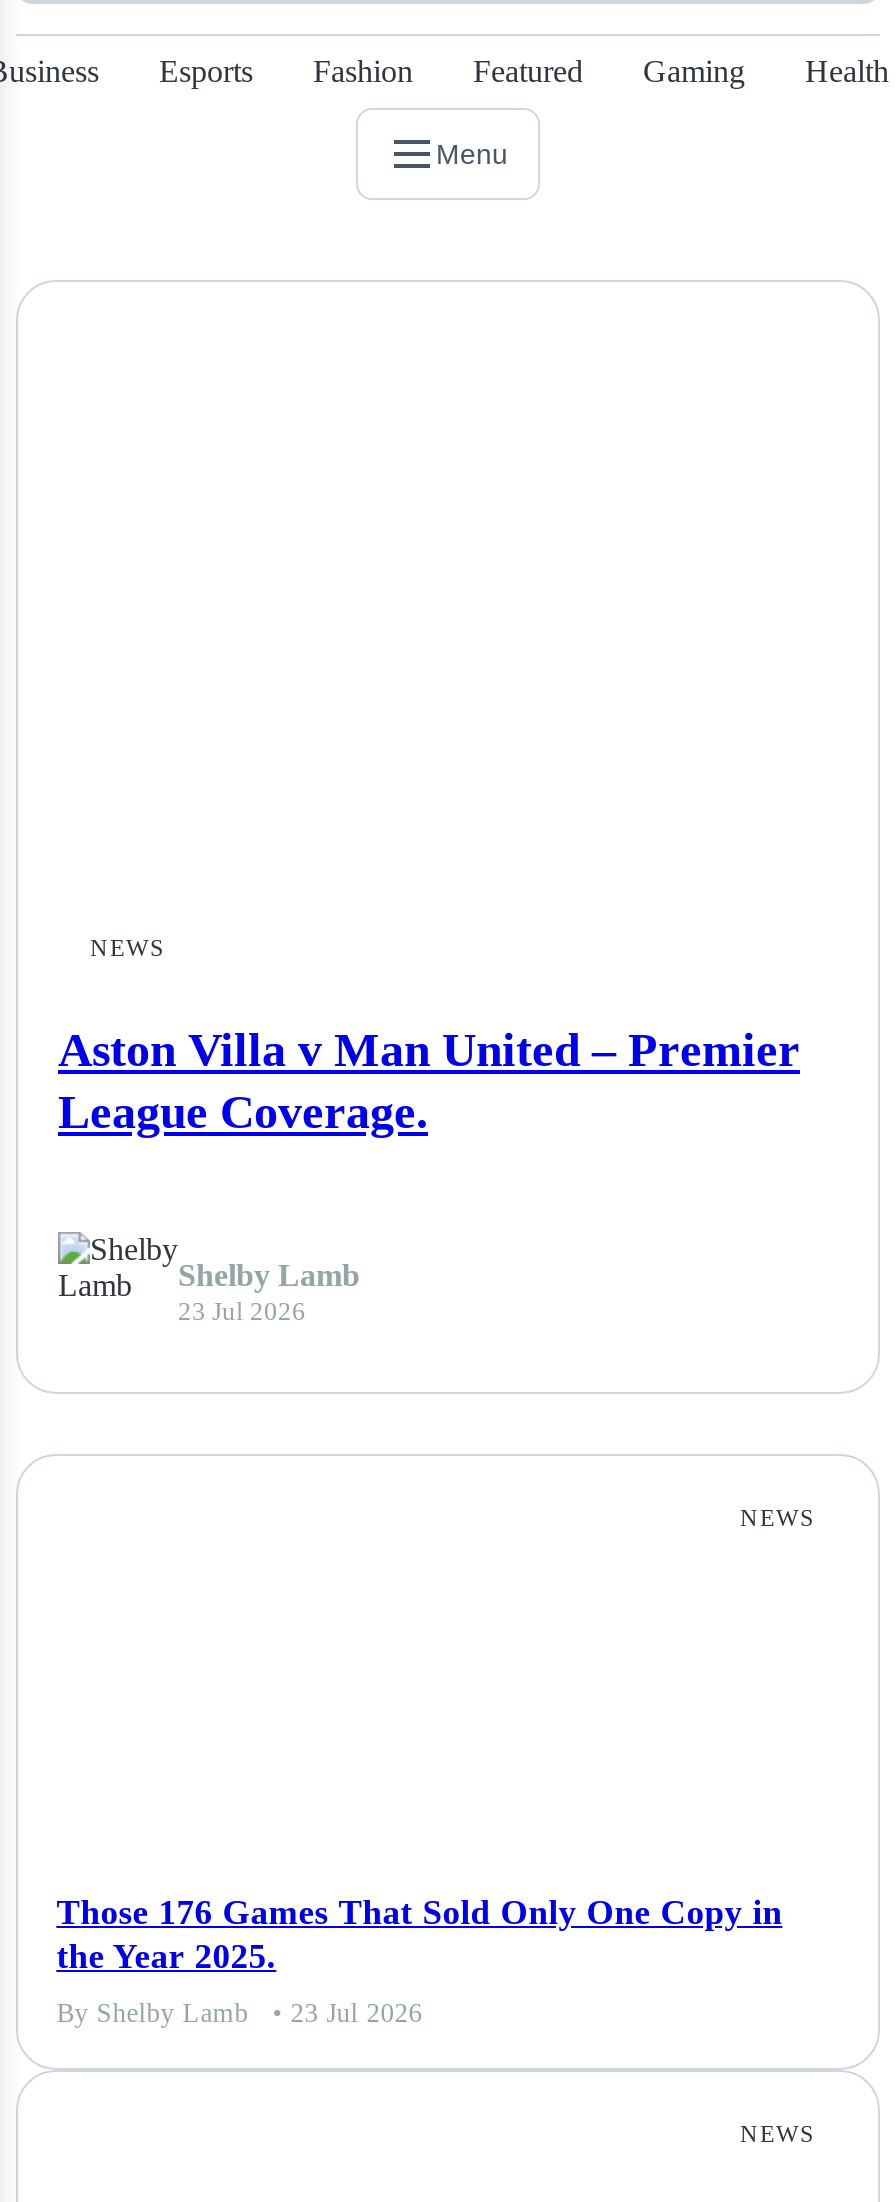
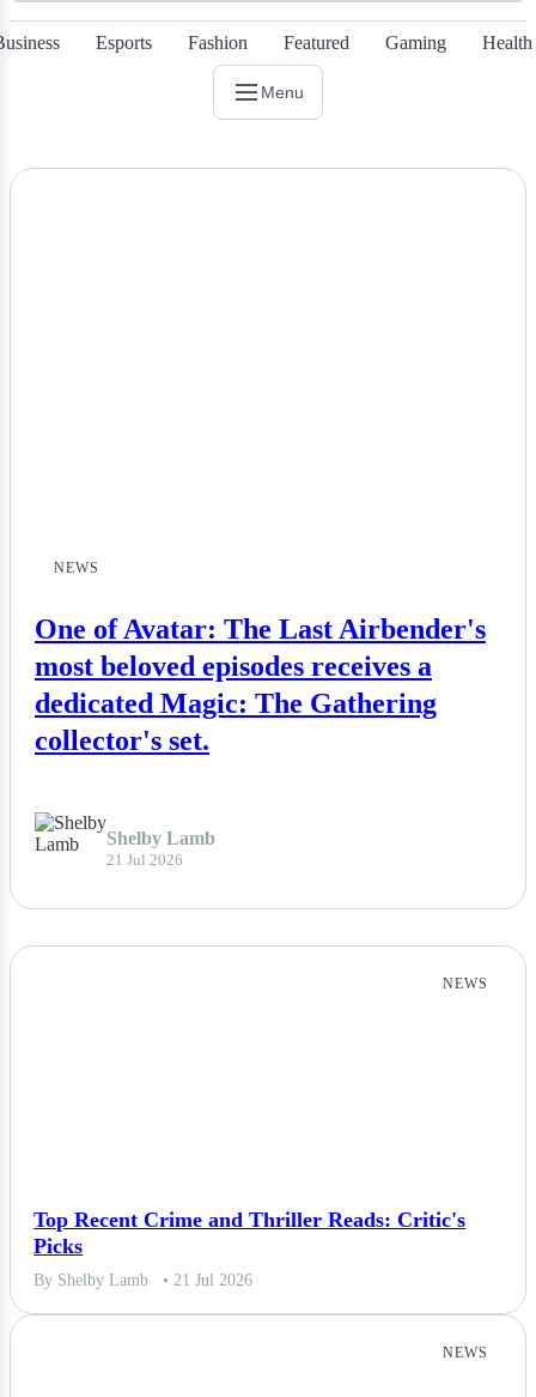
[58,1024,800,1138] Aston Villa v Man United – Premier | League Coverage. -> [35,613,486,756] One of Avatar: The Last Airbender's | most beloved episodes receives a | dedicated Magic: The Gathering | collector's set.
[178,1297,306,1325] 23 Jul 2026 -> [106,851,183,868] 21 Jul 2026
[56,1892,782,1976] Those 176 Games That Sold Only One Copy in | the Year 2025. -> [34,1207,466,1258] Top Recent Crime and Thriller Reads: Critic's | Picks
[56,1998,422,2028] By Shelby Lamb • 23 Jul 2026 -> [34,1271,253,1289] By Shelby Lamb • 21 Jul 2026

